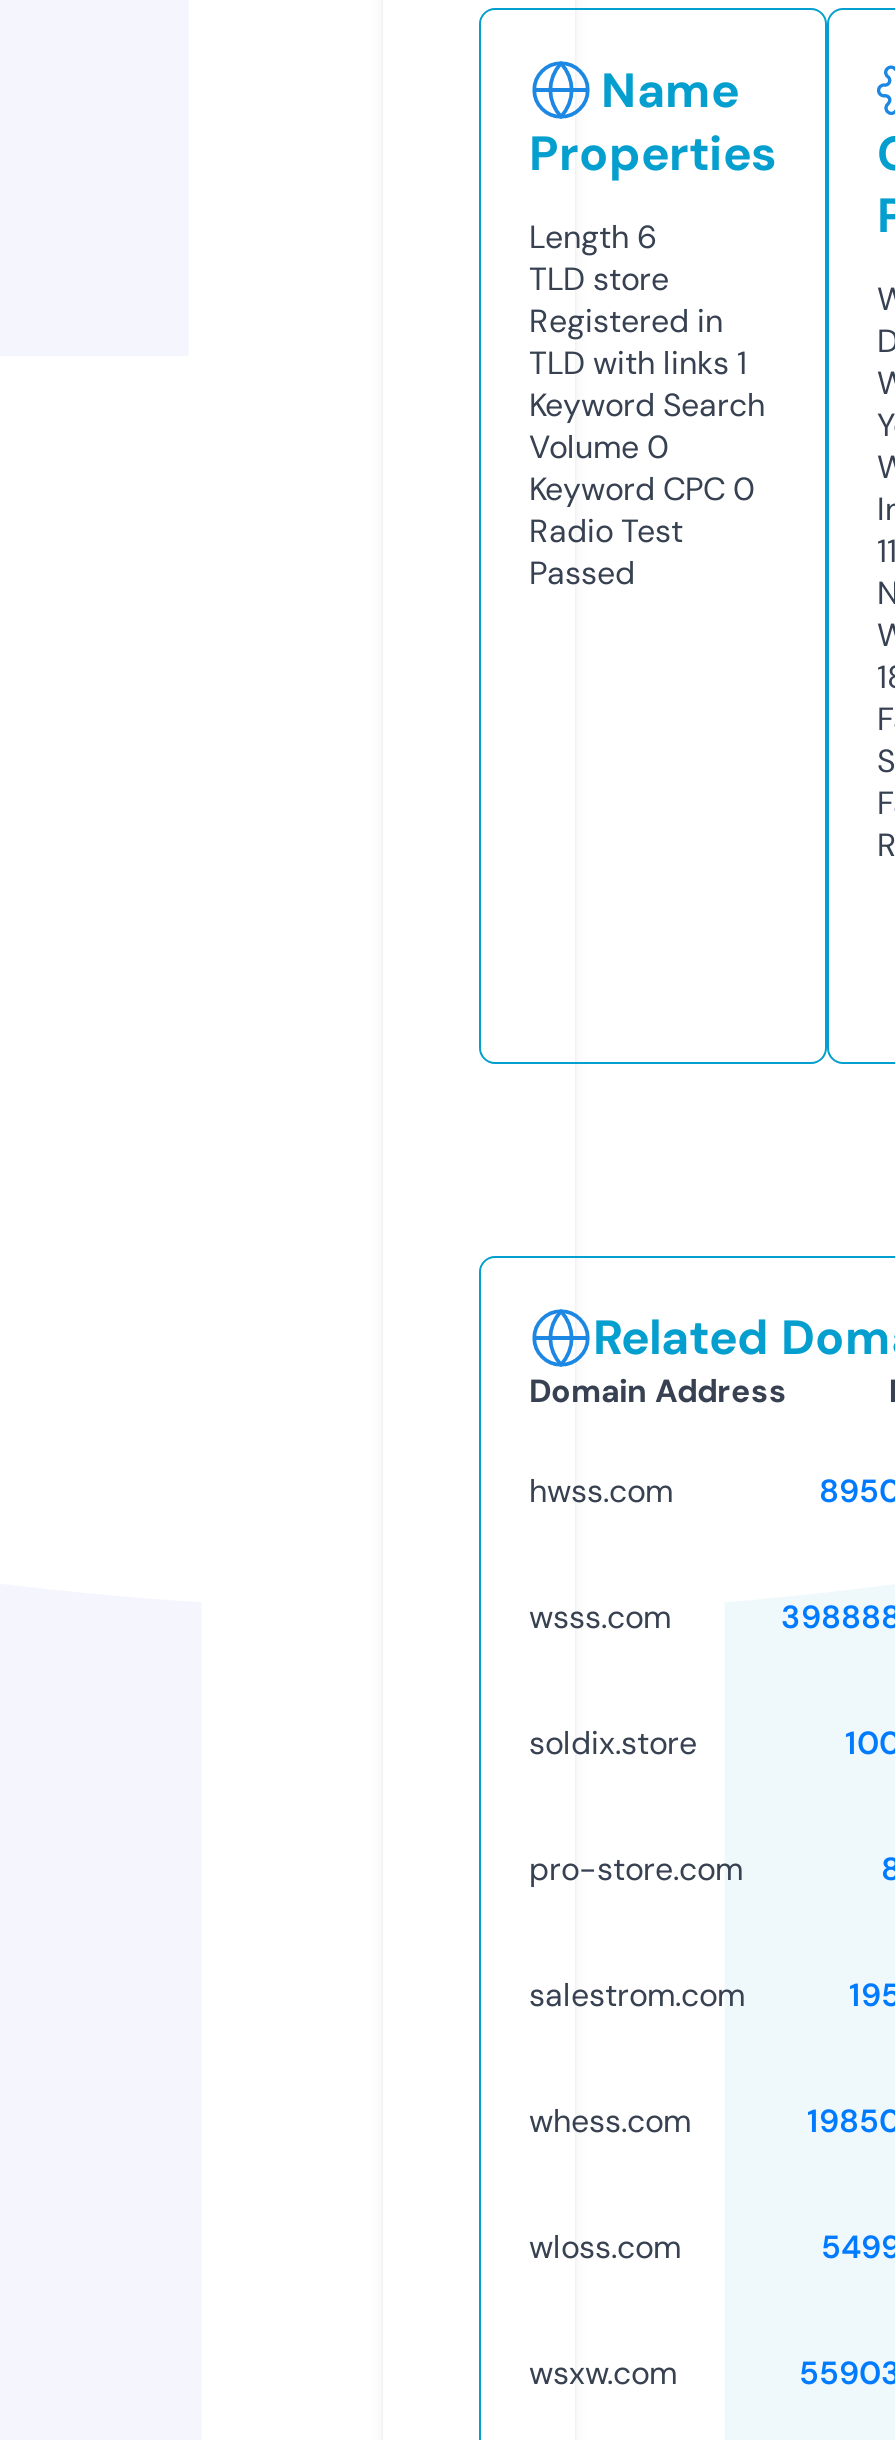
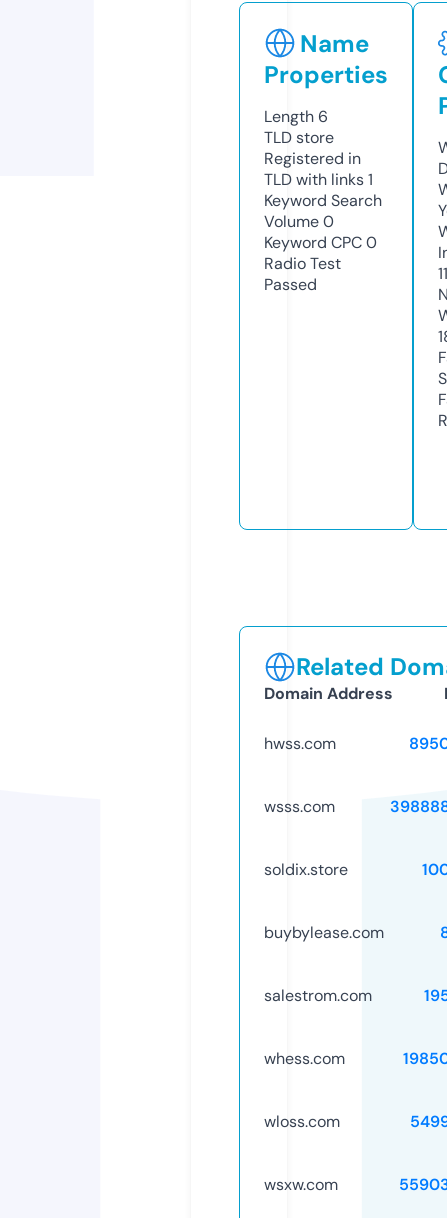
[529,1848,743,1890] pro-store.com -> [264,922,384,943] buybylease.com

